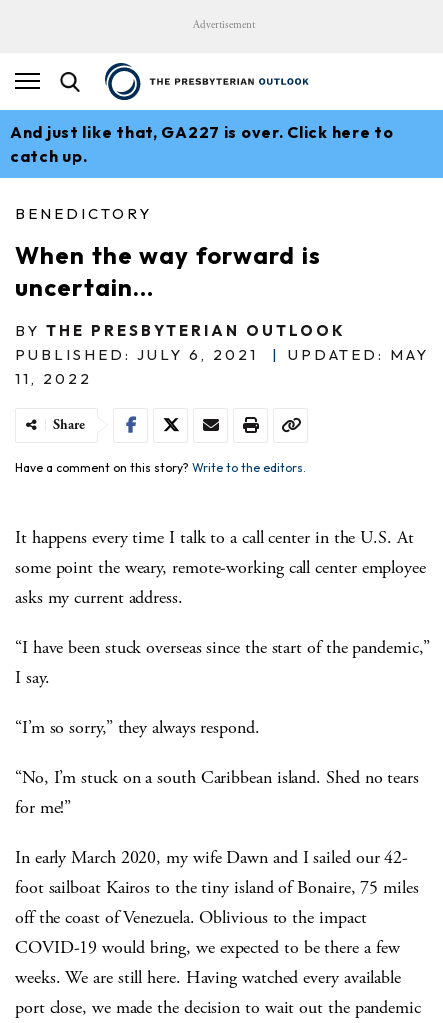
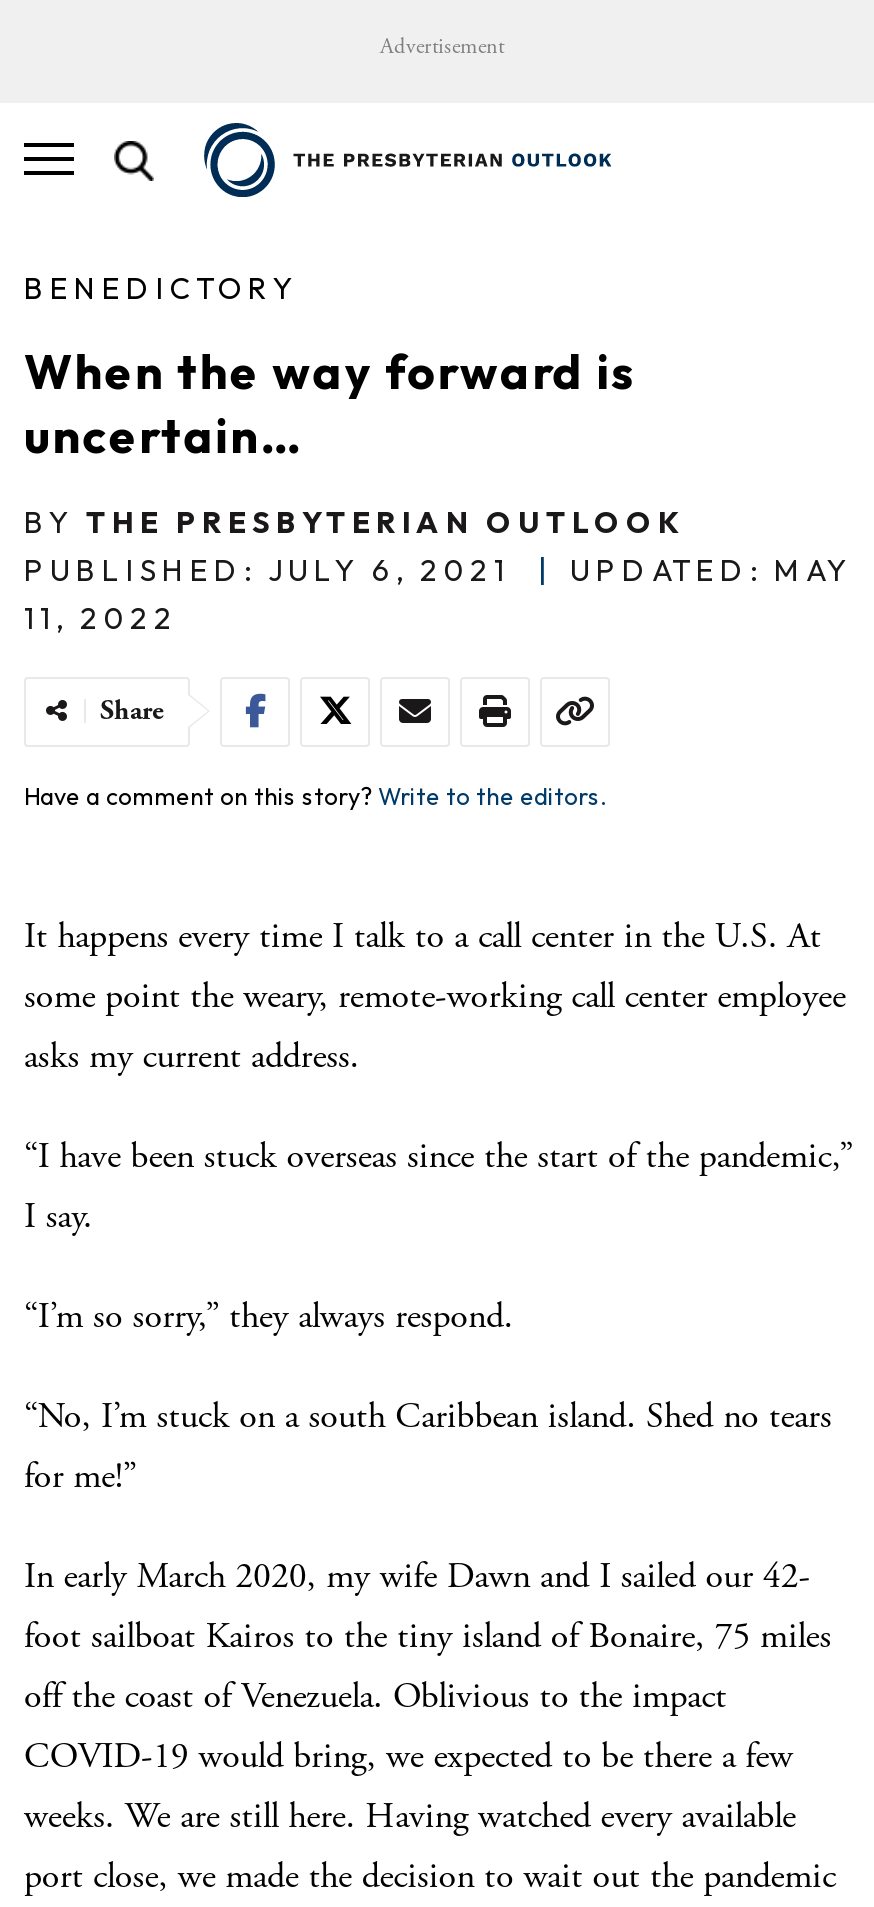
[10,122,394,166] And just like that, GA227 is over. Click here to | catch up. -> none

